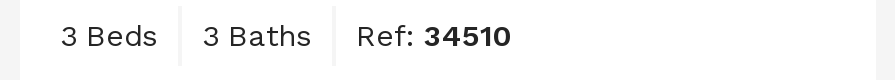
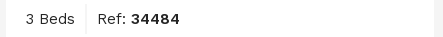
[202,19,512,55] 3 Baths | Ref: 34510 -> [97,10,180,28] Ref: 34484

